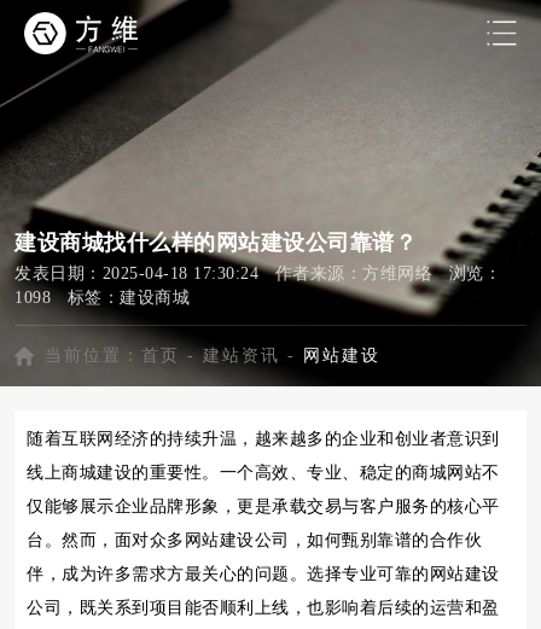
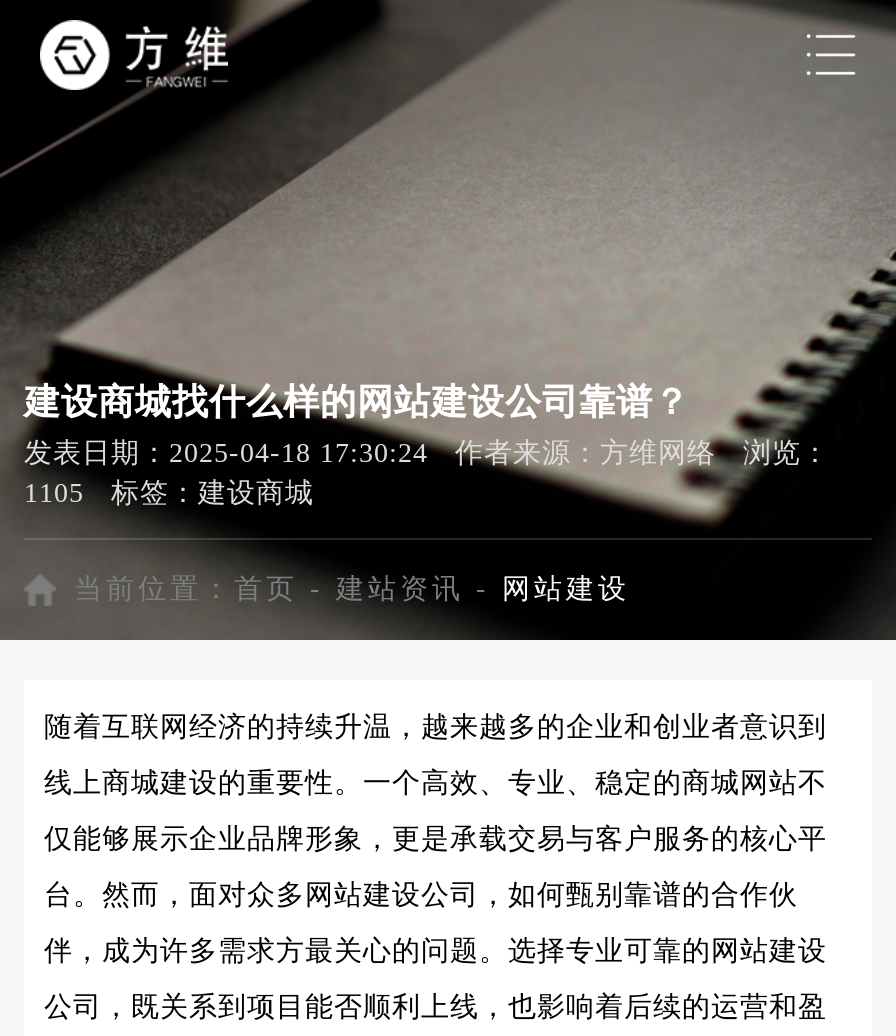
[14,289,190,307] 1098 标签：建设商城 -> [24,478,314,508] 1105 标签：建设商城

